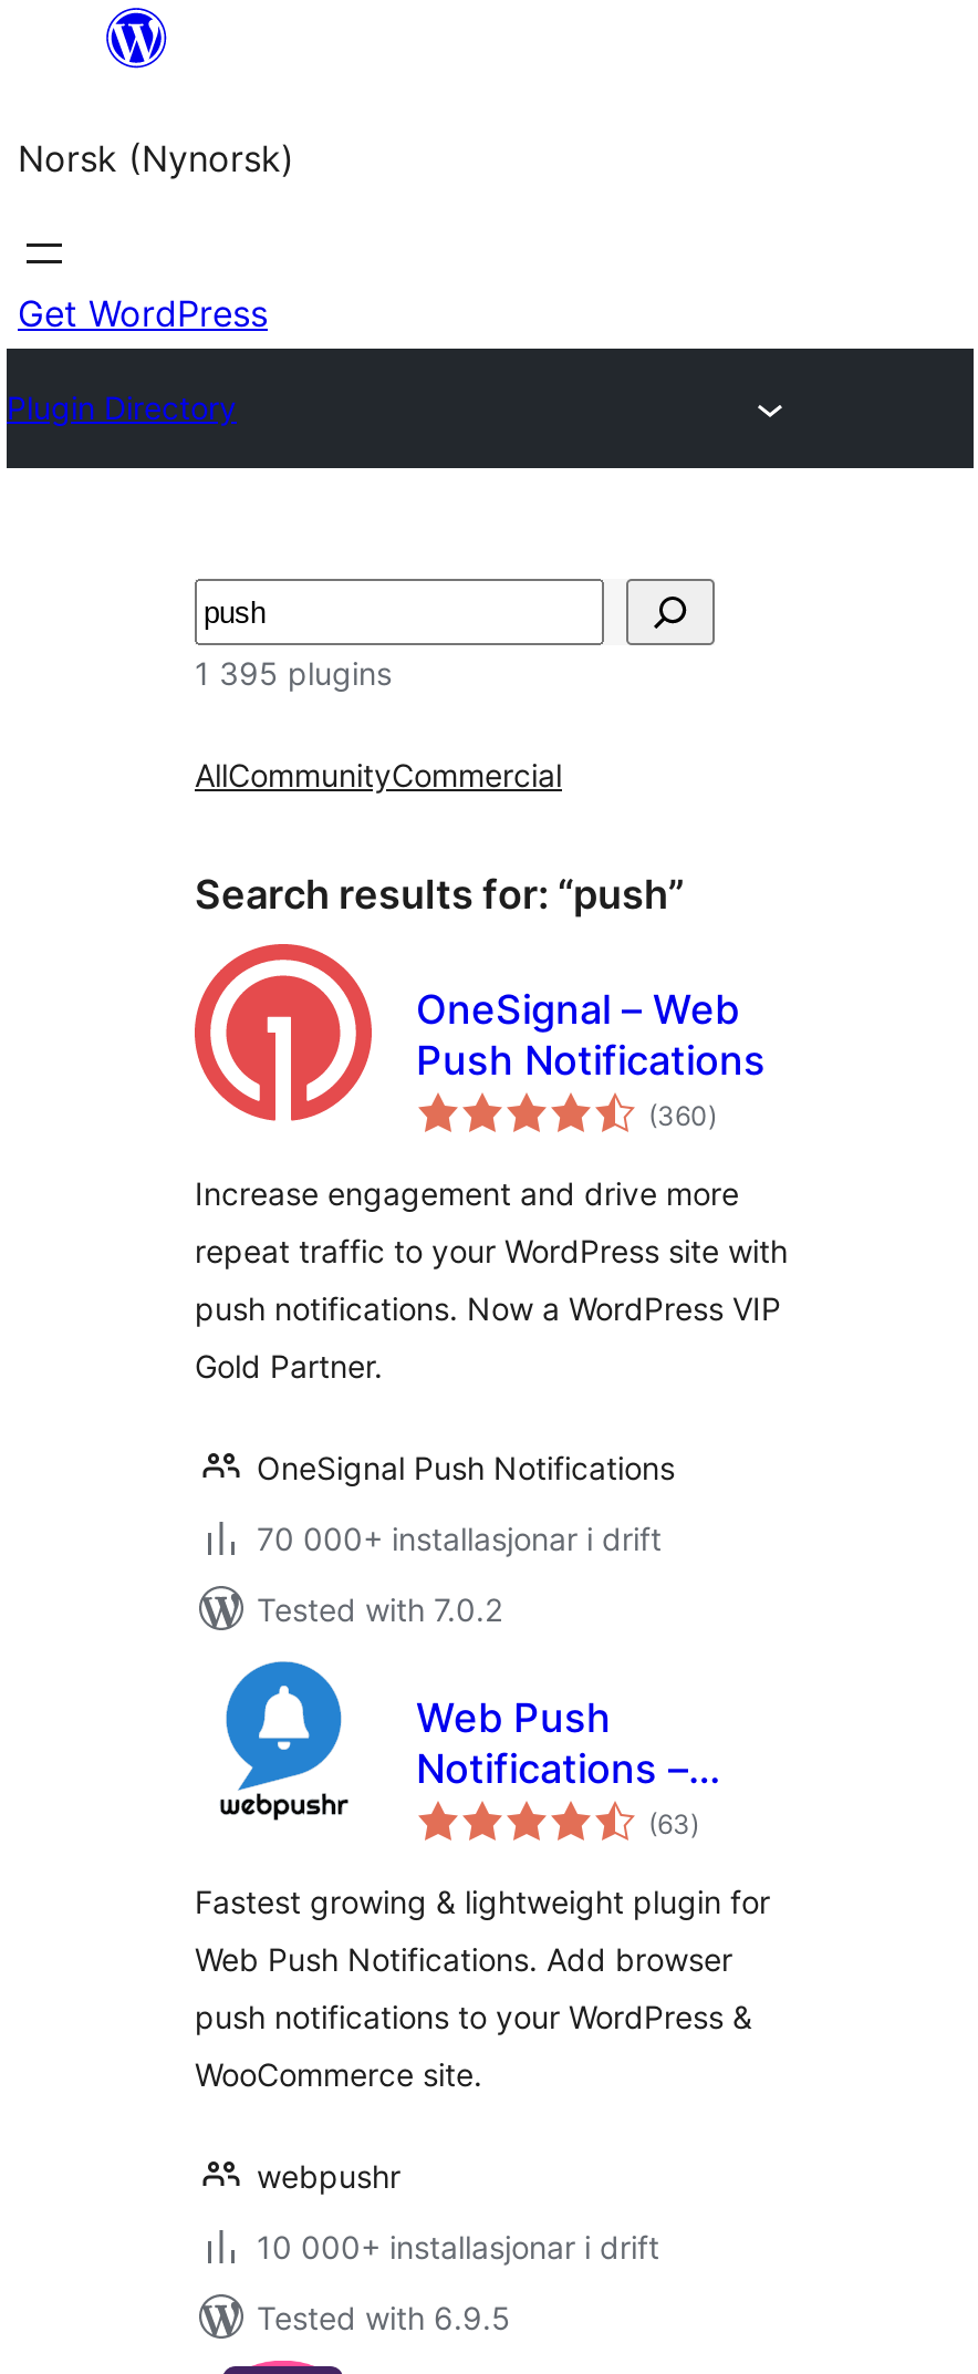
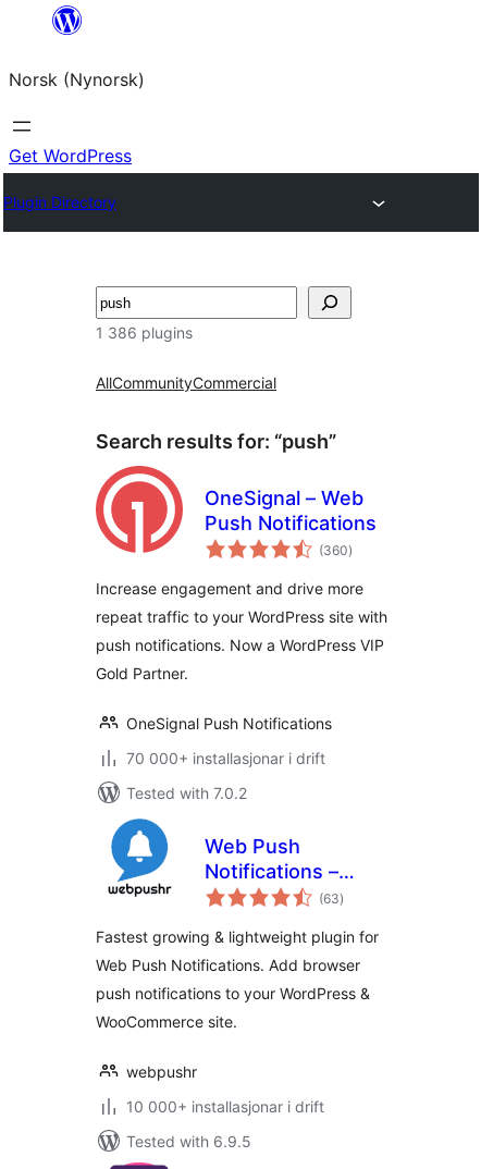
[195,654,392,692] 1 395 plugins -> [96,323,193,342] 1 386 plugins

